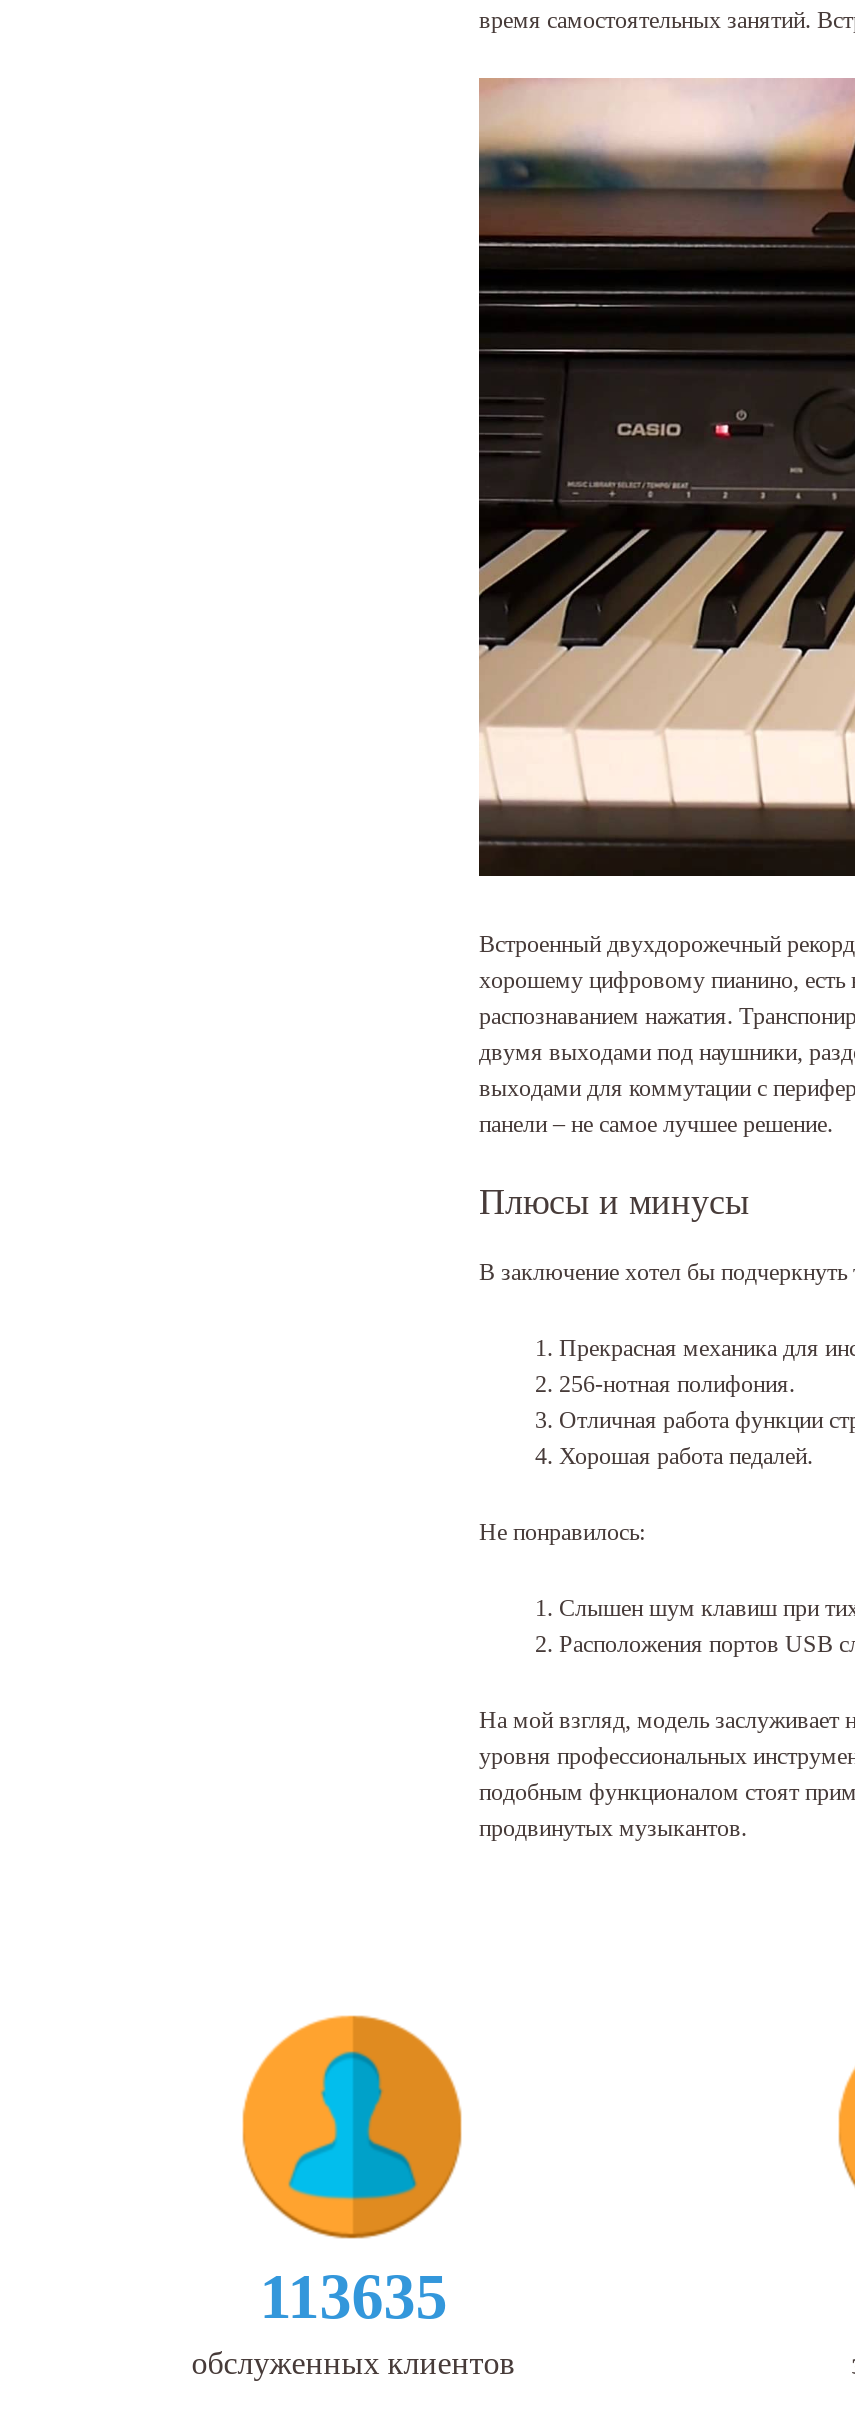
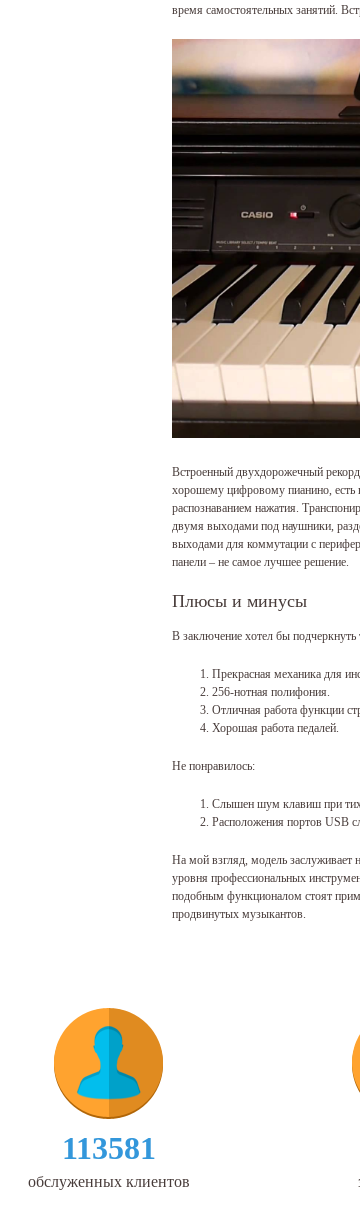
[259,2260,447,2332] 113635 -> [62,1130,156,1166] 113581

